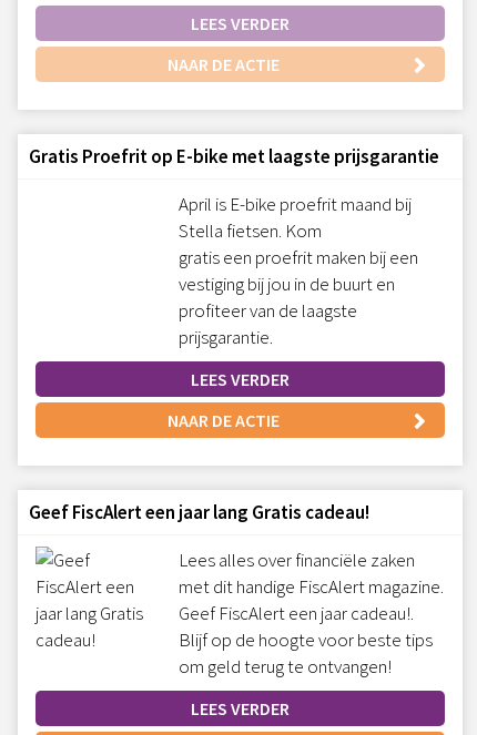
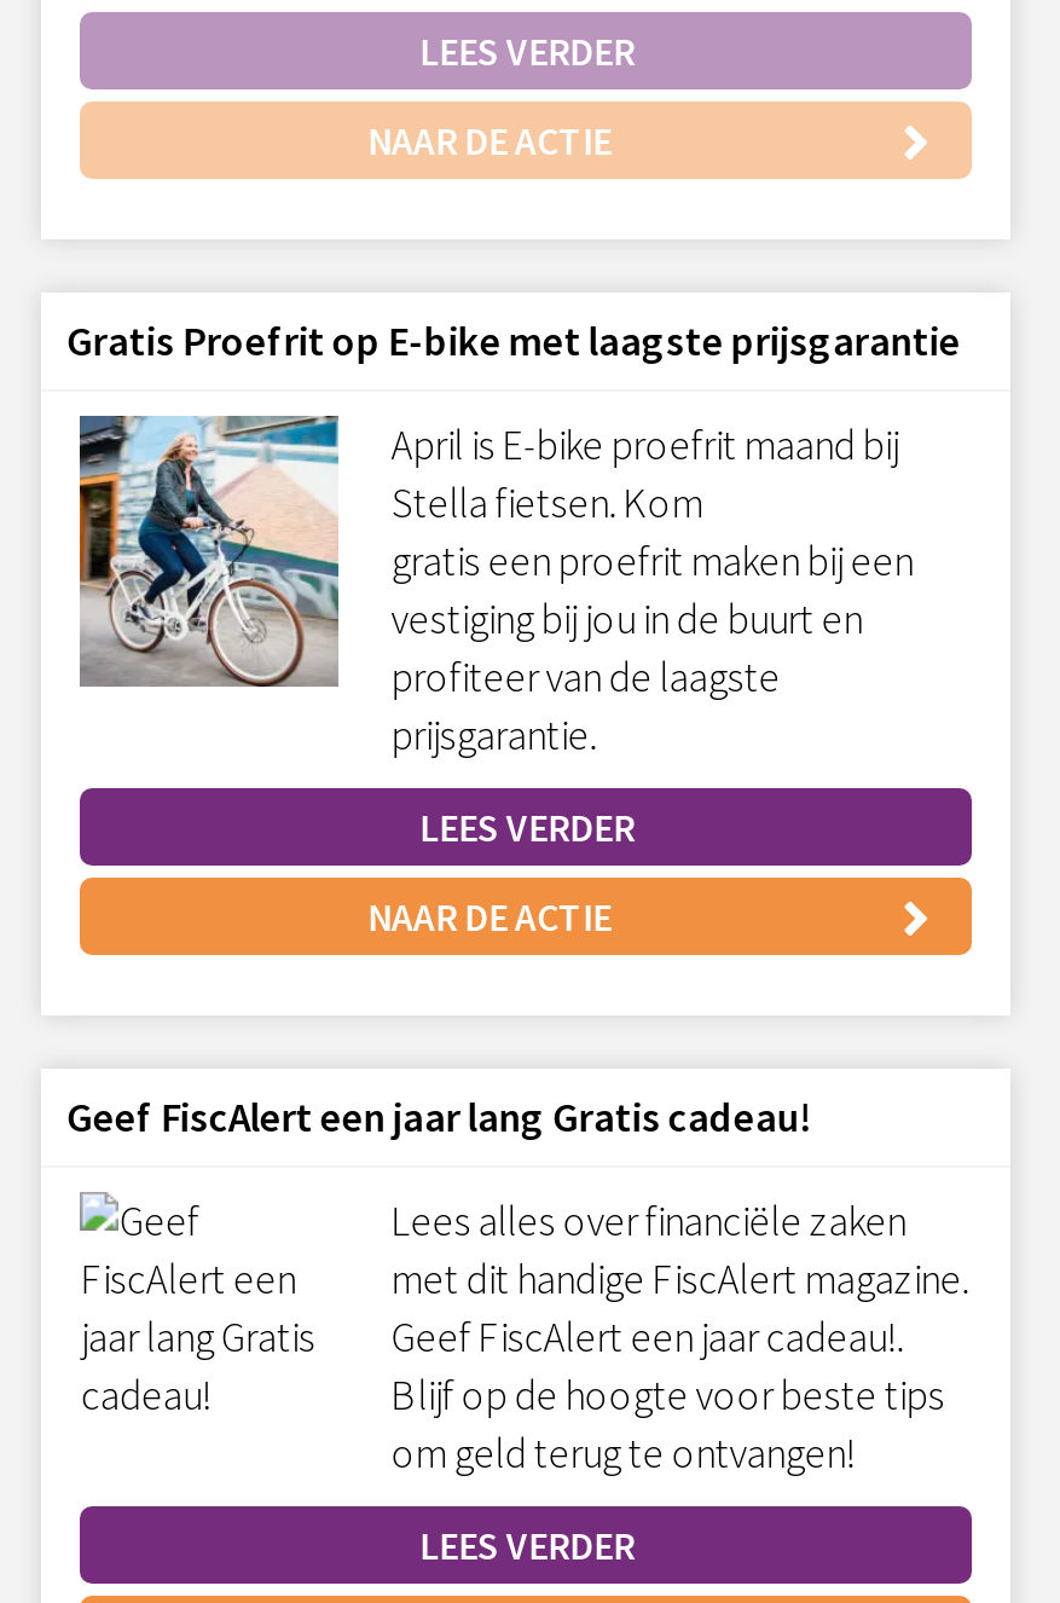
none -> [77,413,341,689] [image]

